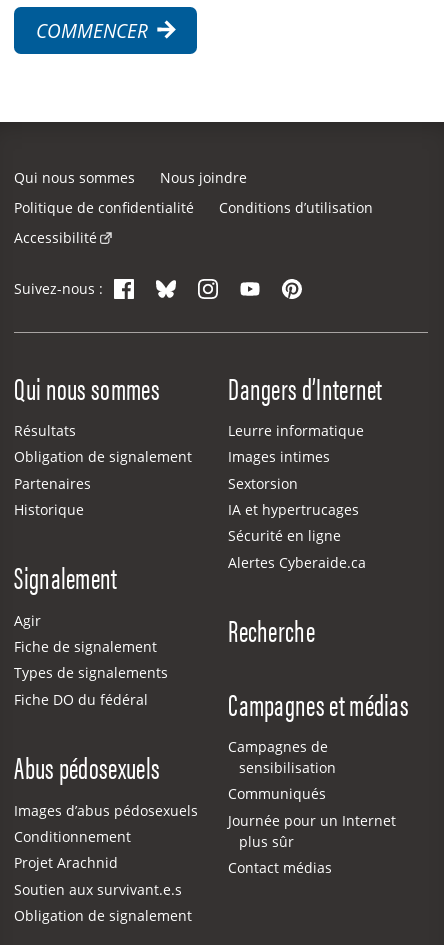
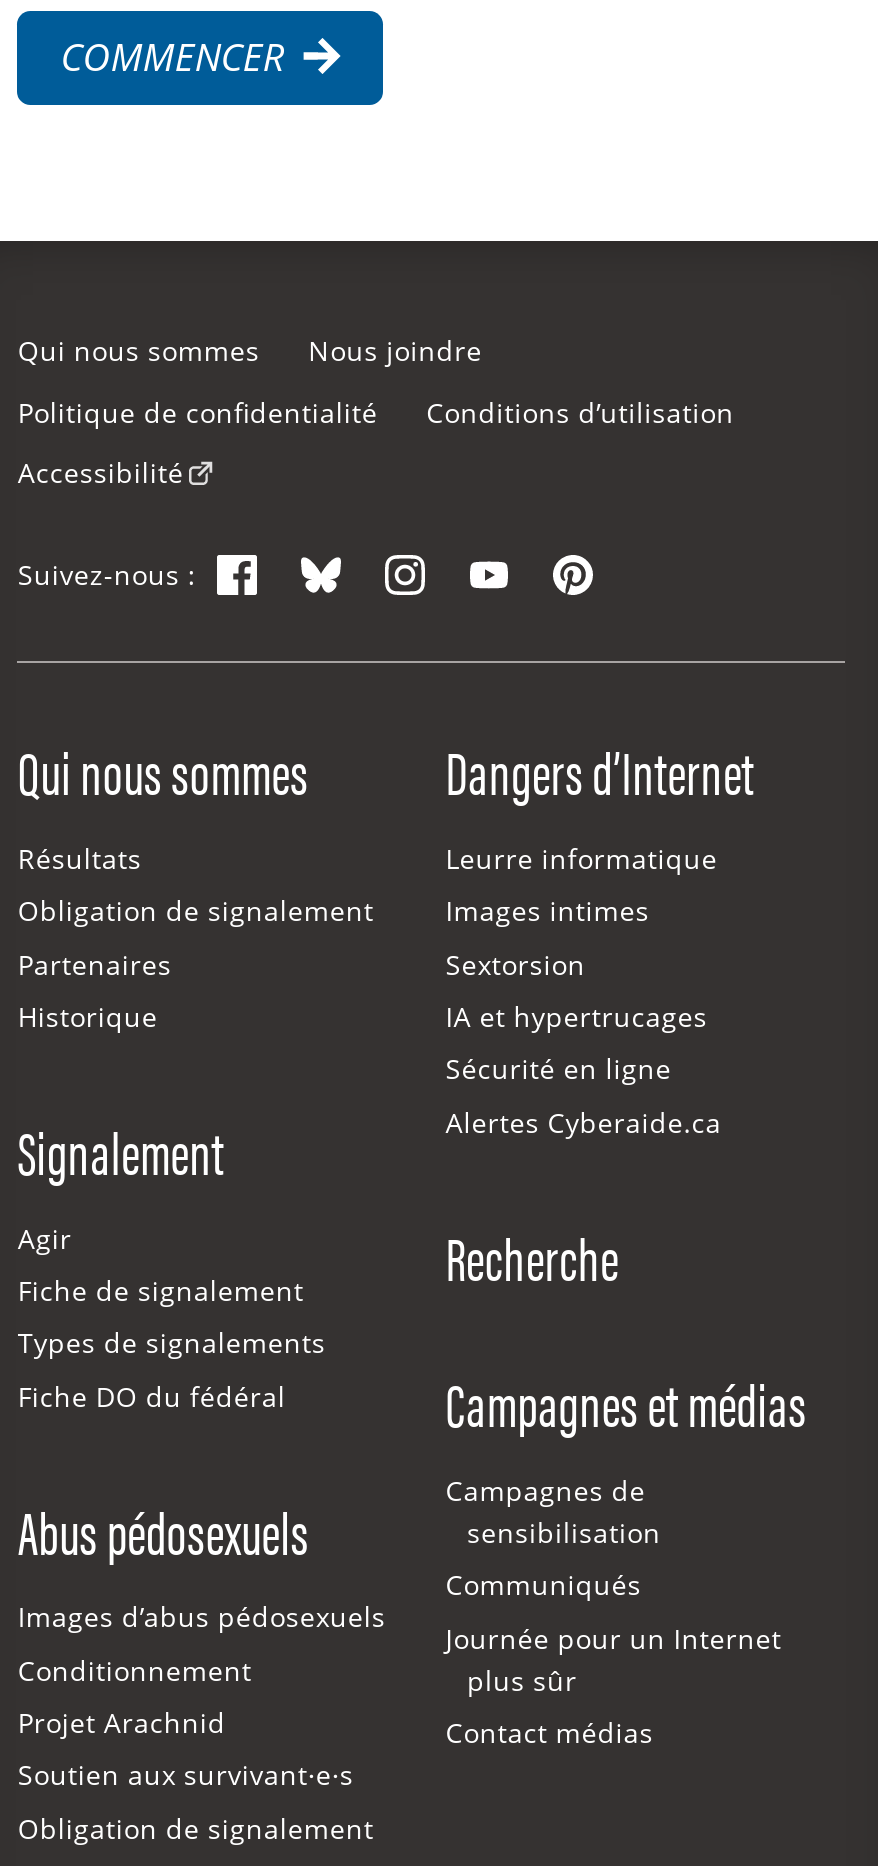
[14,881,182,899] Soutien aux survivant.e.s -> [18,1758,354,1794] Soutien aux survivant·e·s

